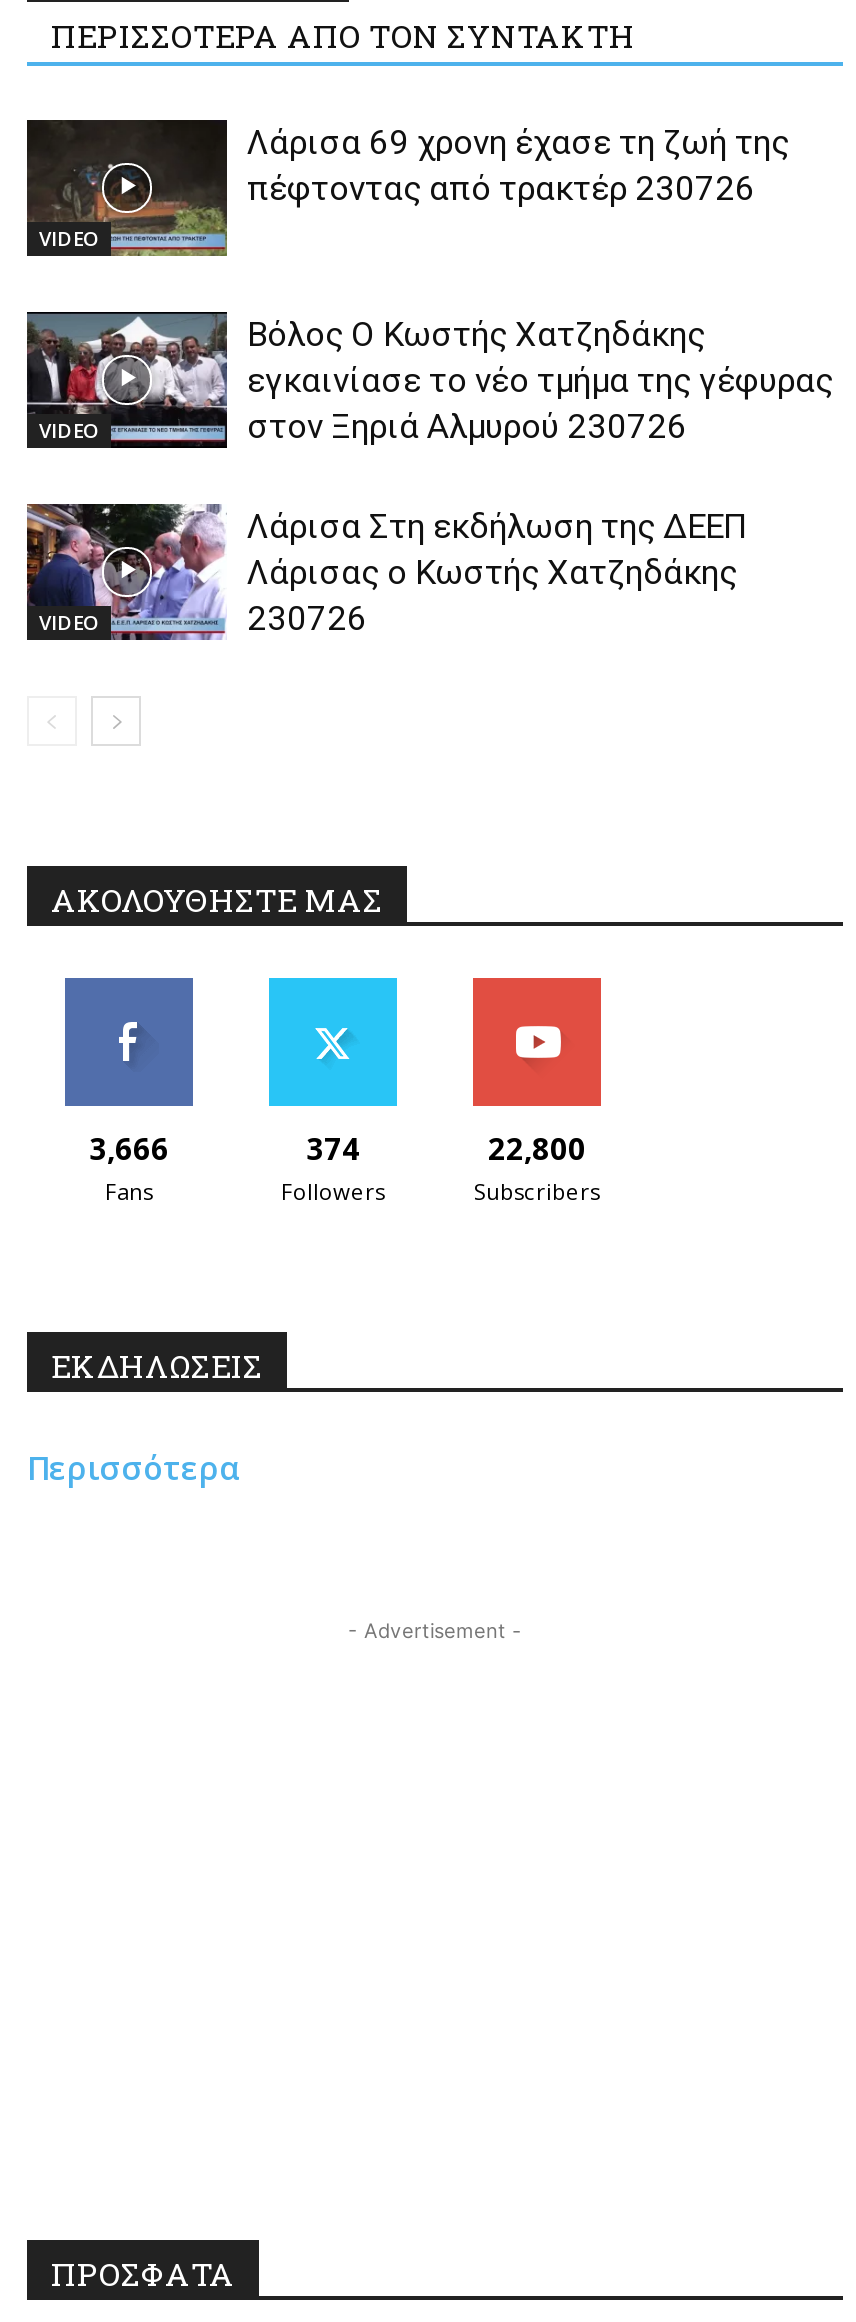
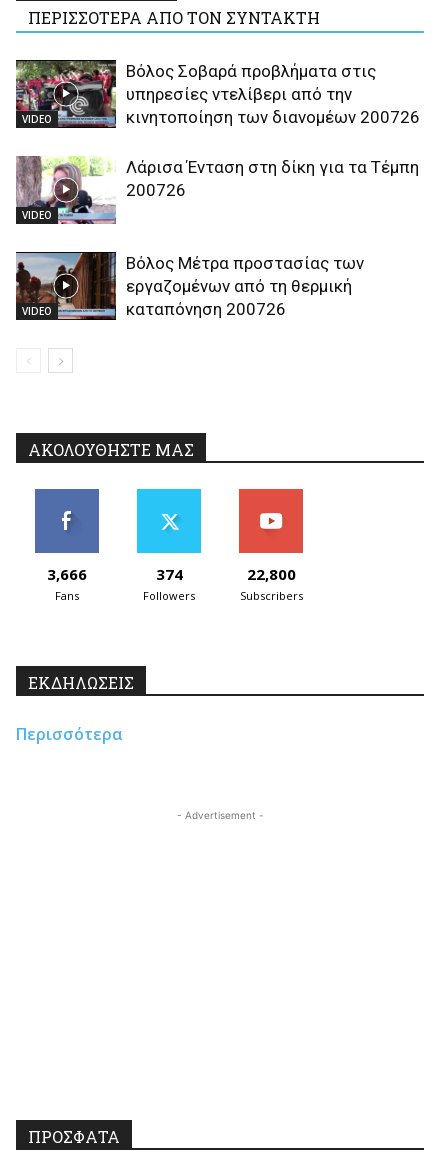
[25,121,789,258] [image] | Λάρισα 69 χρονη έχασε τη ζωή της | πέφτοντας από τρακτέρ 230726 -> [15,60,420,129] [image] | Βόλος Σοβαρά προβλήματα στις | υπηρεσίες ντελίβερι από την | κινητοποίηση των διανομέων 200726
[27,310,833,450] [image] | Βόλος Ο Κωστής Χατζηδάκης | εγκαινίασε το νέο τμήμα της γέφυρας | στον Ξηριά Αλμυρού 230726 -> [16,155,419,225] [image] | Λάρισα Ένταση στη δίκη για τα Τέμπη | 200726
[27,502,745,642] [image] | Λάρισα Στη εκδήλωση της ΔΕΕΠ | Λάρισας ο Κωστής Χατζηδάκης | 230726 -> [16,251,364,321] [image] | Βόλος Μέτρα προστασίας των | εργαζομένων από τη θερμική | καταπόνηση 200726

